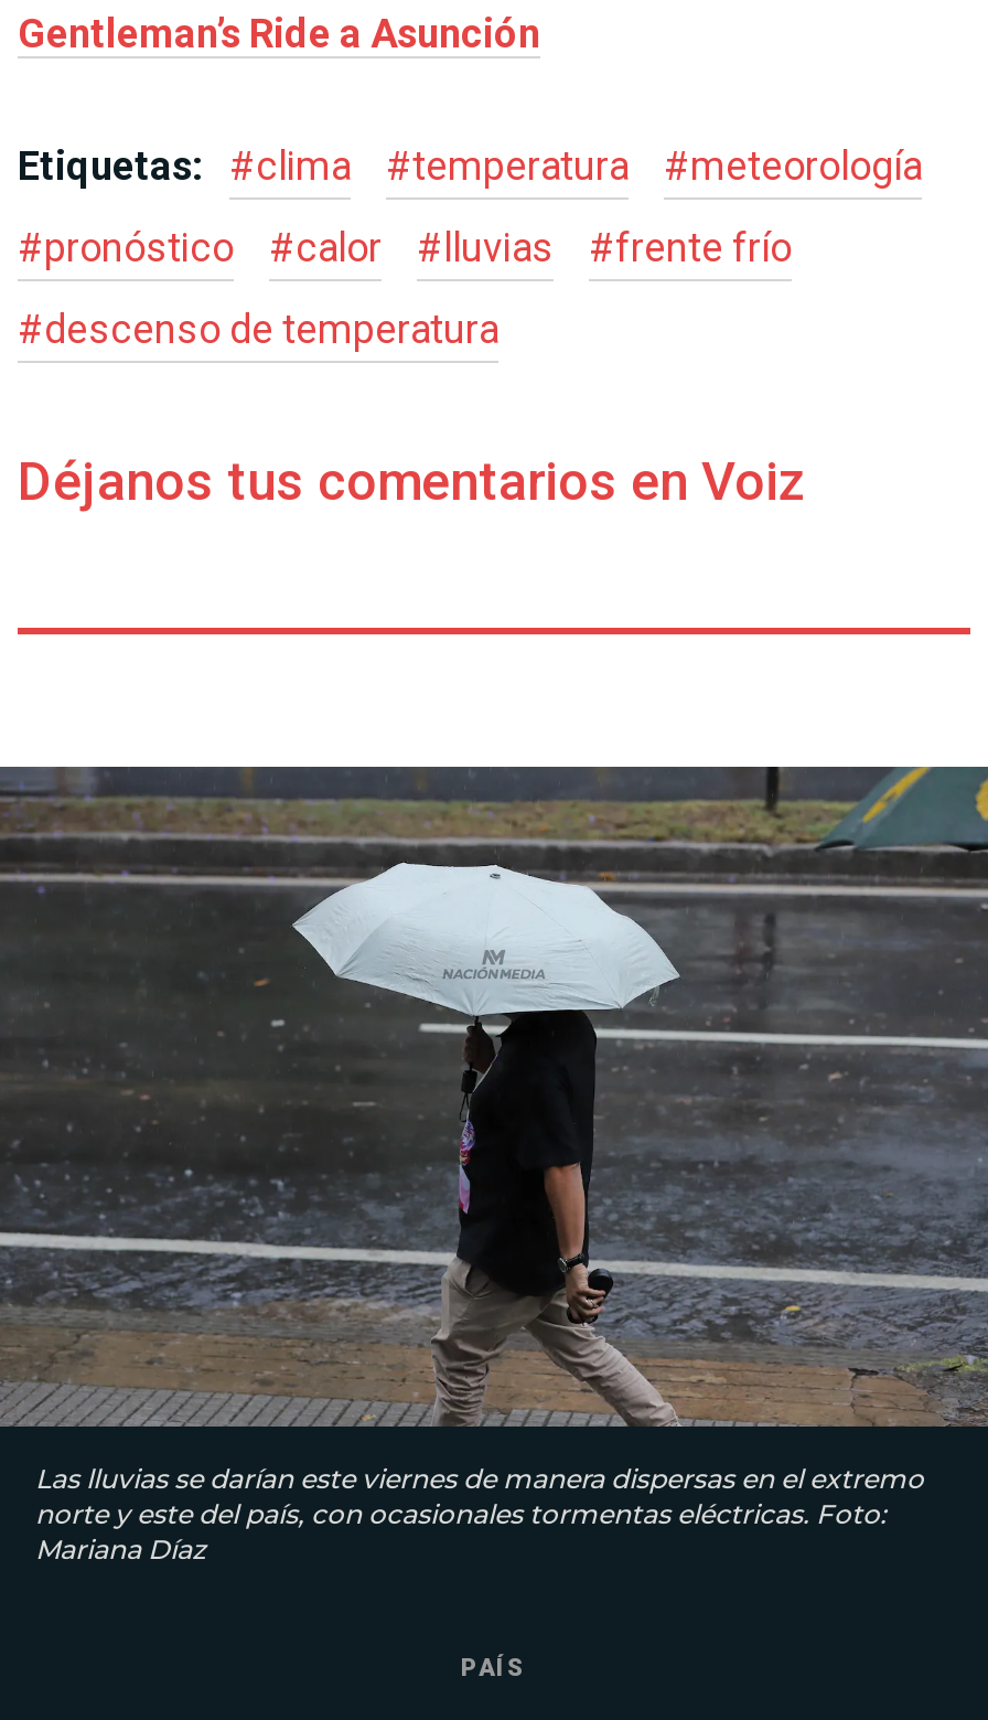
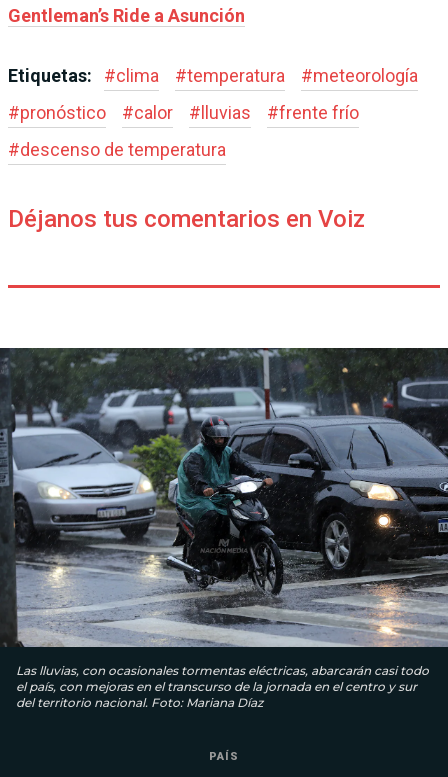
[7,765,981,1565] [image] | Las lluvias se darían este viernes de manera dispersas en el extremo | norte y este del país, con ocasionales tormentas eléctricas. Foto: | Mariana Díaz -> [3,347,445,710] [image] | Las lluvias, con ocasionales tormentas eléctricas, abarcarán casi todo | el país, con mejoras en el transcurso de la jornada en el centro y sur | del territorio nacional. Foto: Mariana Díaz

